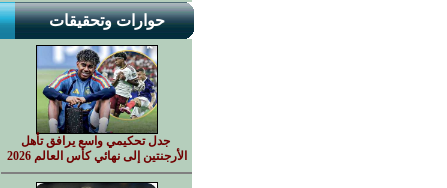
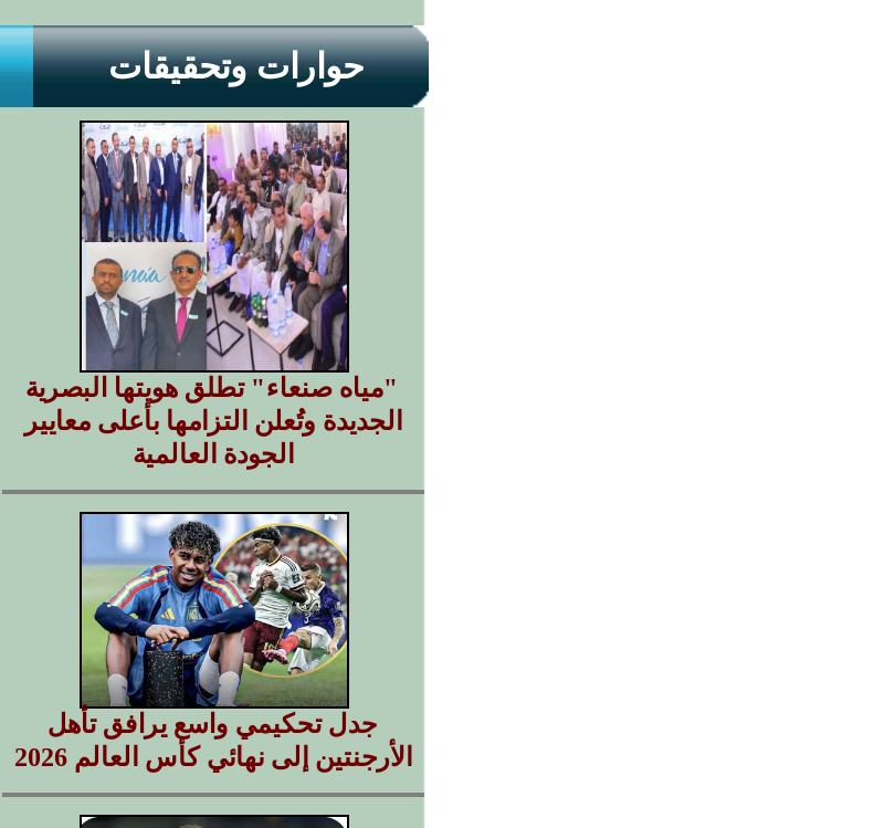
none -> [38,120,415,470] [image] | "مياه صنعاء" تطلق هويتها البصرية | الجديدة وتُعلن التزامها بأعلى معايير | الجودة العالمية

